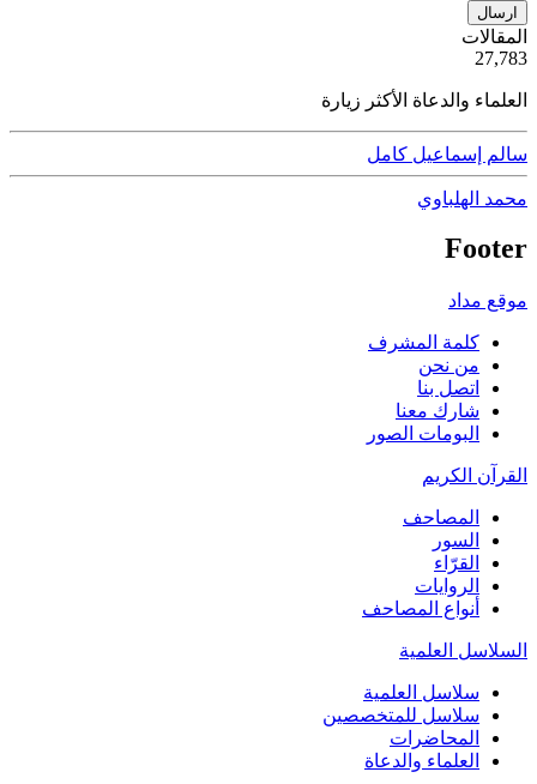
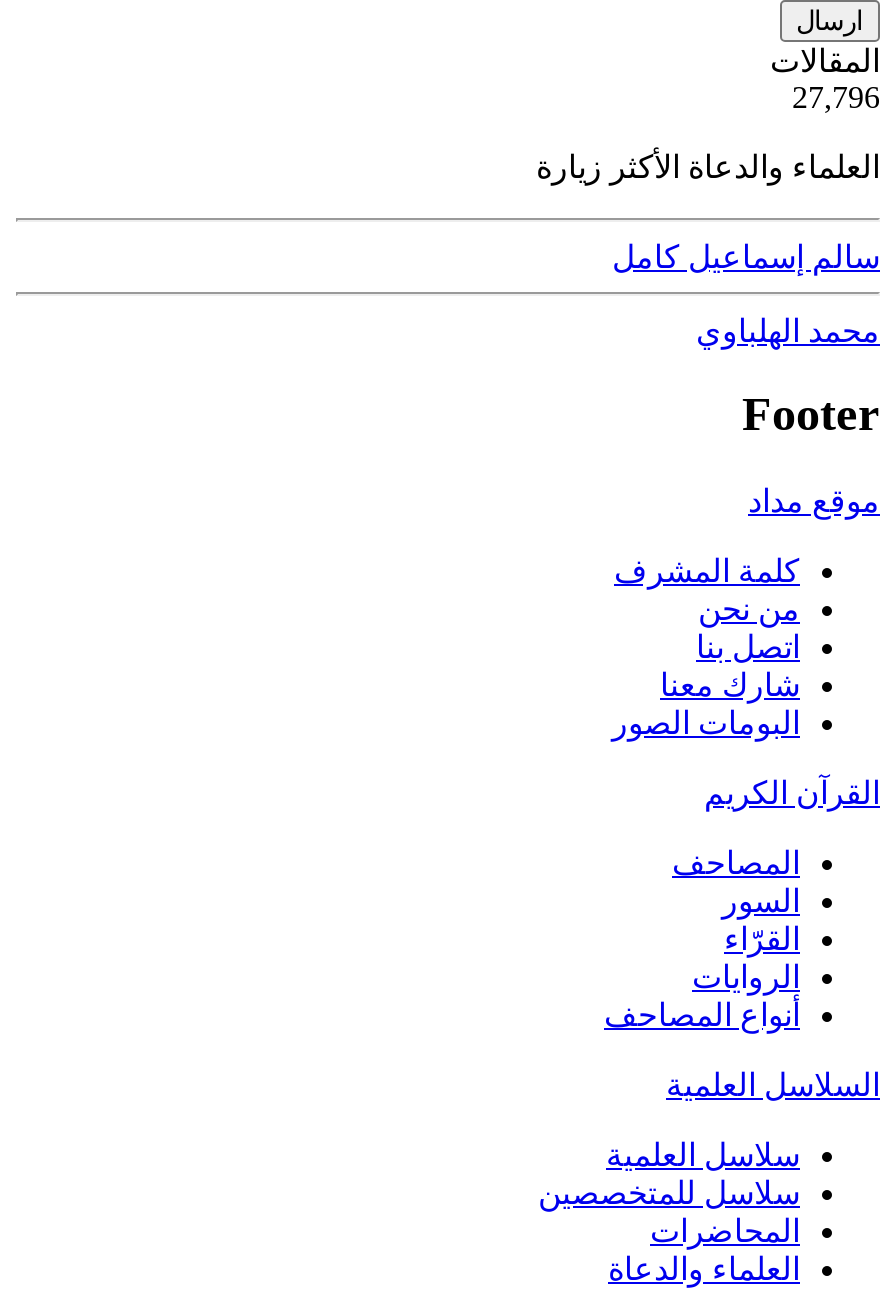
[475,47,527,68] 27,783 -> [792,79,880,113] 27,796

